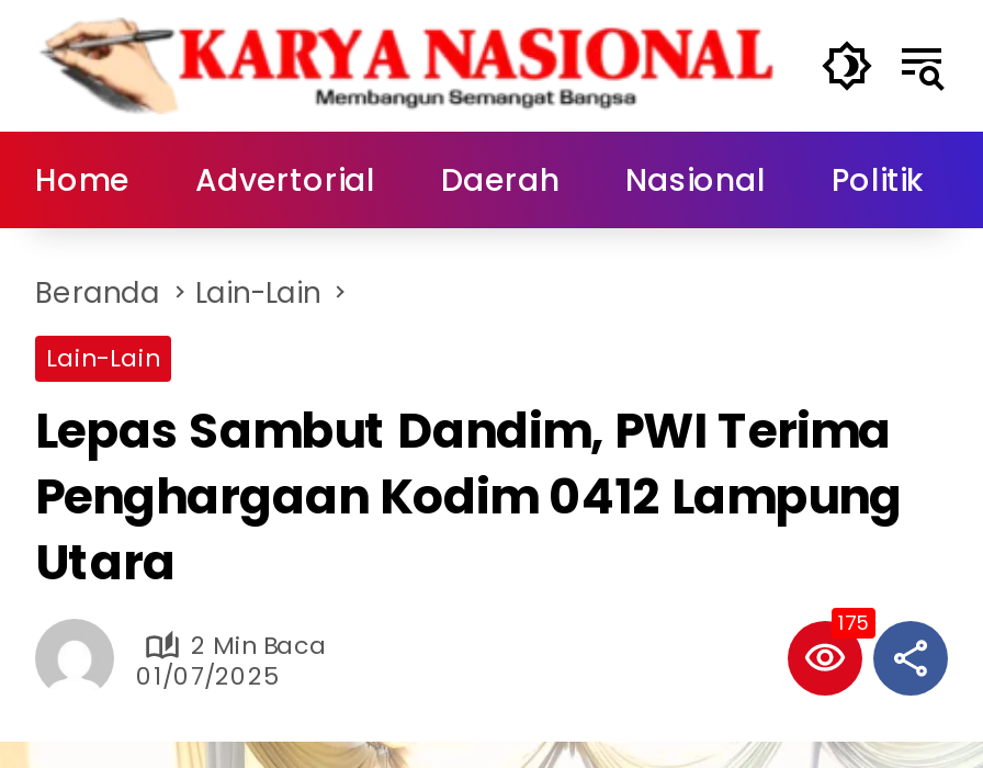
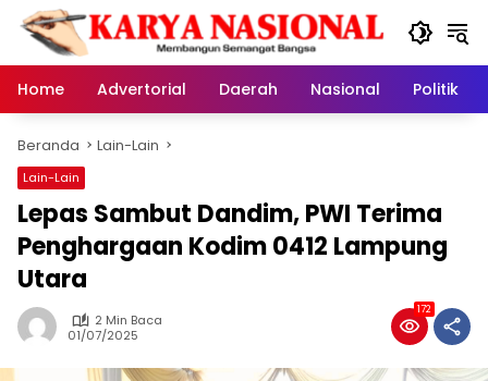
[838,610,869,636] 175 -> [417,303,431,316] 172

